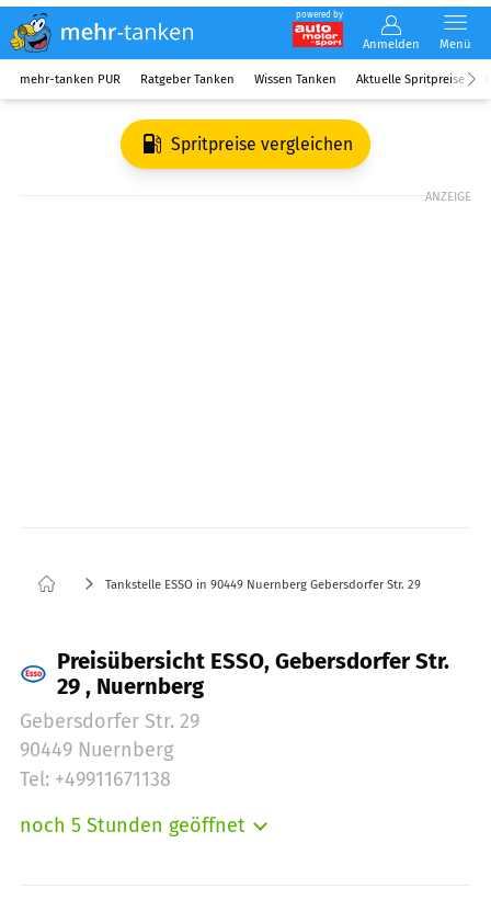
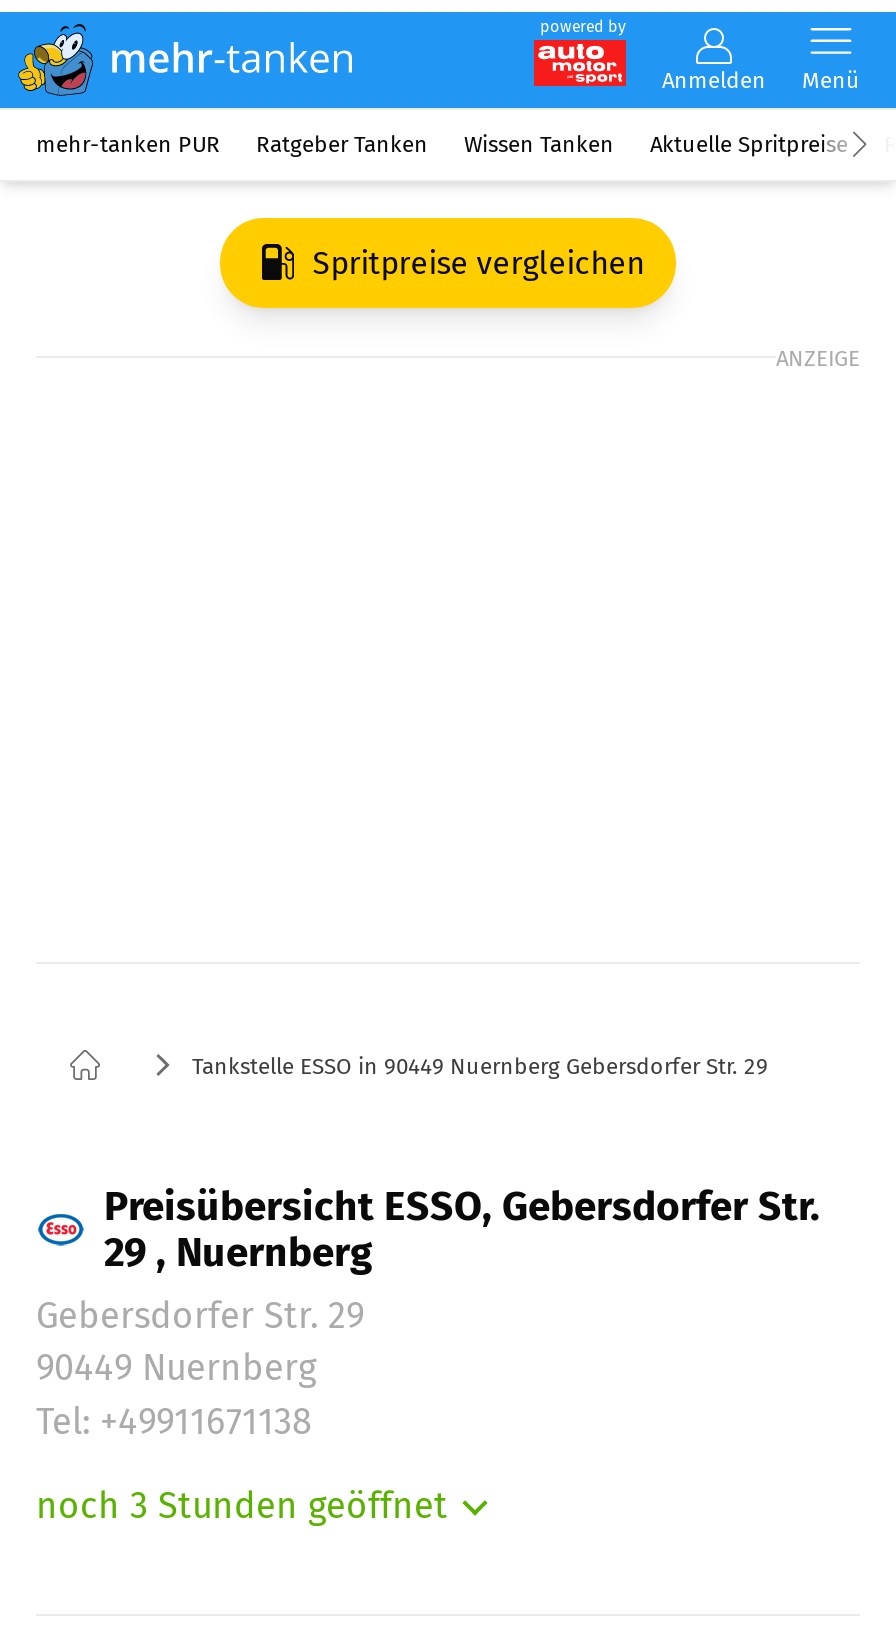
[20,813,245,837] noch 5 Stunden geöffnet -> [36,1484,448,1528] noch 3 Stunden geöffnet

